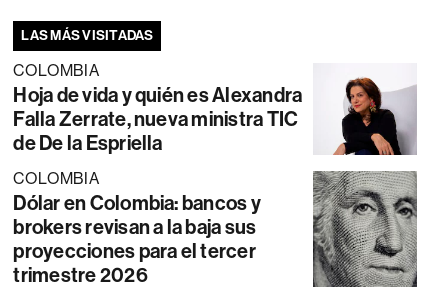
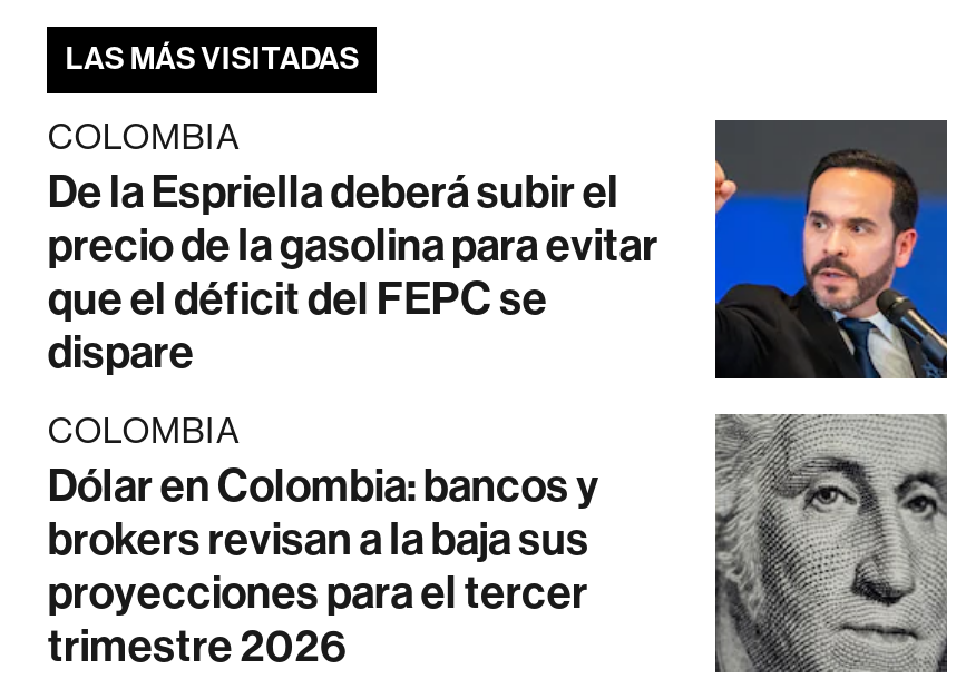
[13,63,417,156] [image] | Hoja de vida y quién es Alexandra | Falla Zerrate, nueva ministra TIC | de De la Espriella -> [48,118,949,381] [image] | De la Espriella deberá subir el | precio de la gasolina para evitar | que el déficit del FEPC se | dispare

